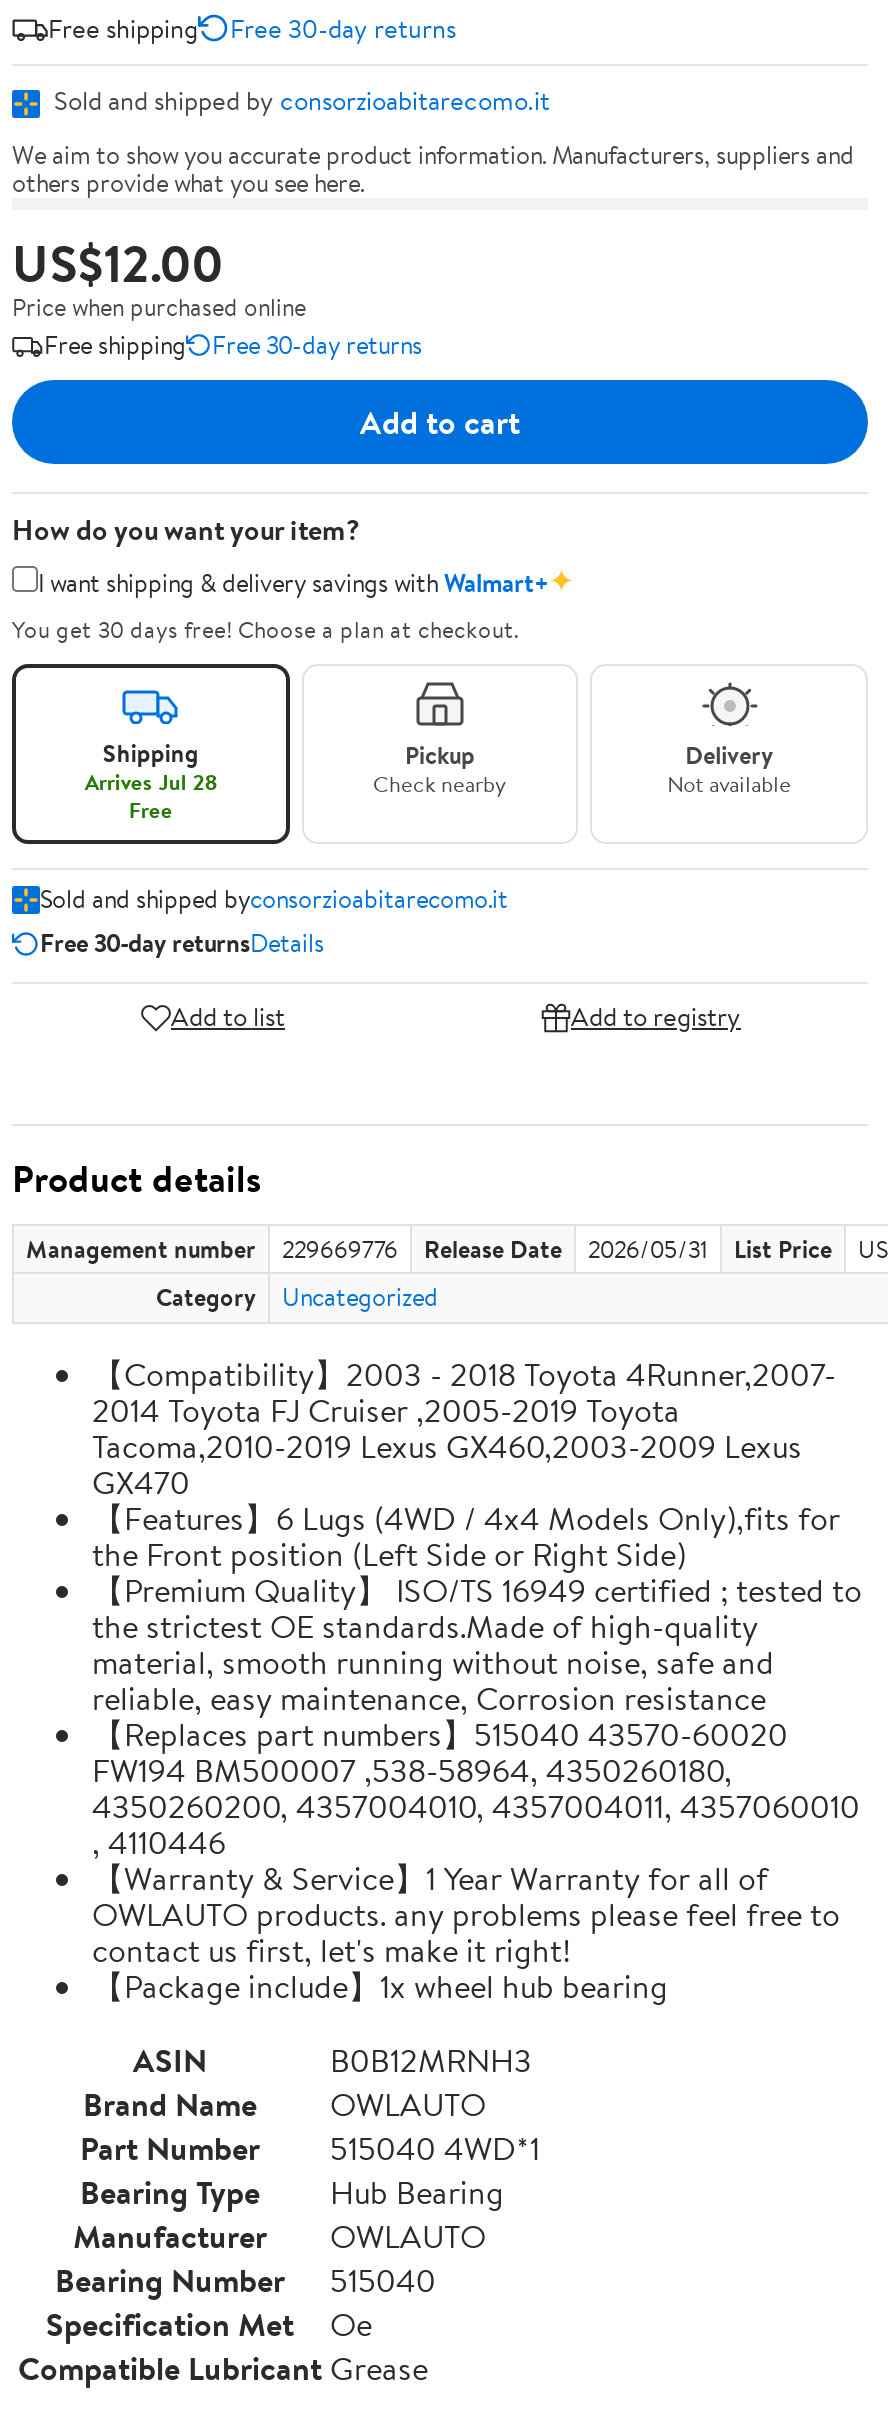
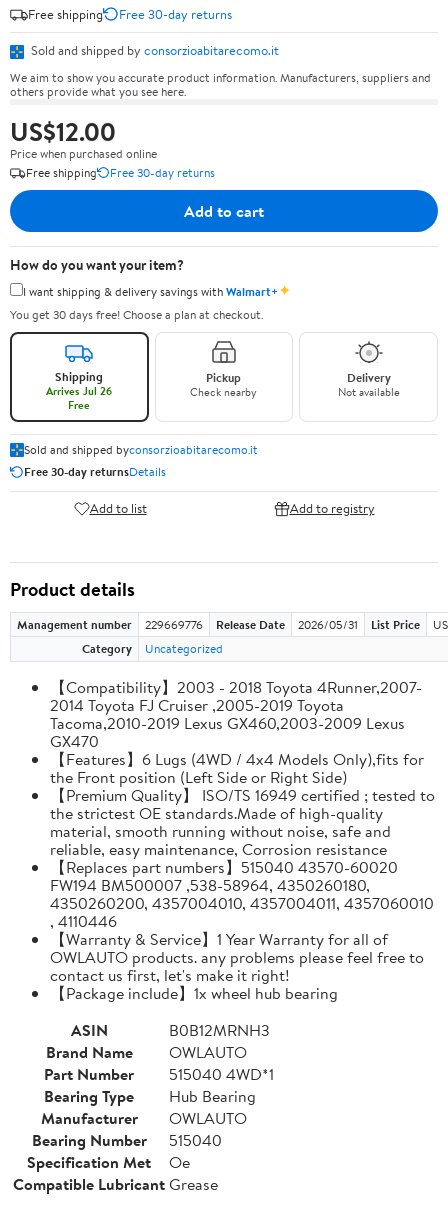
[85,766,217,798] Arrives Jul 28 -> [46,383,112,399] Arrives Jul 26

